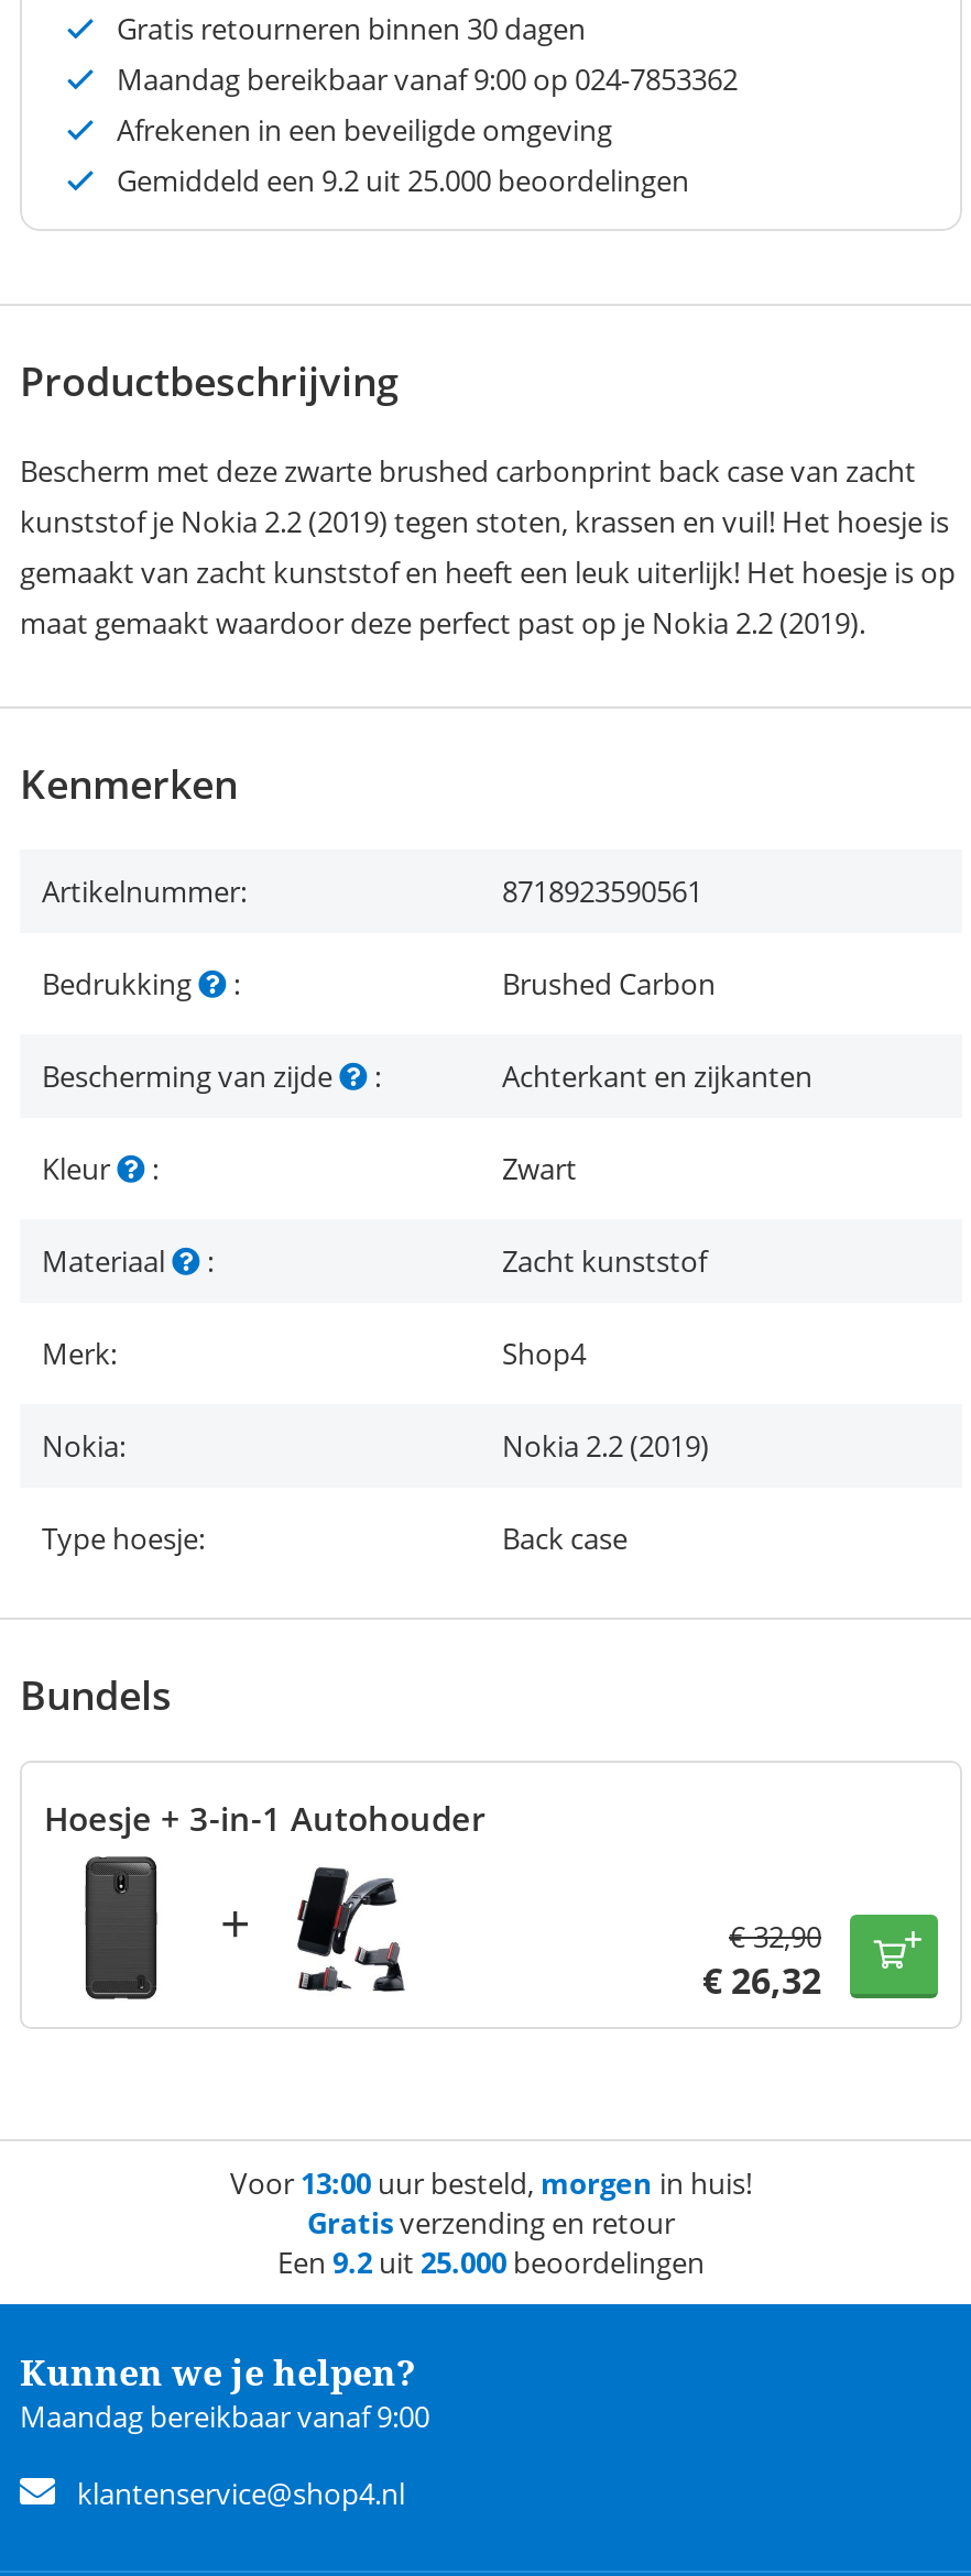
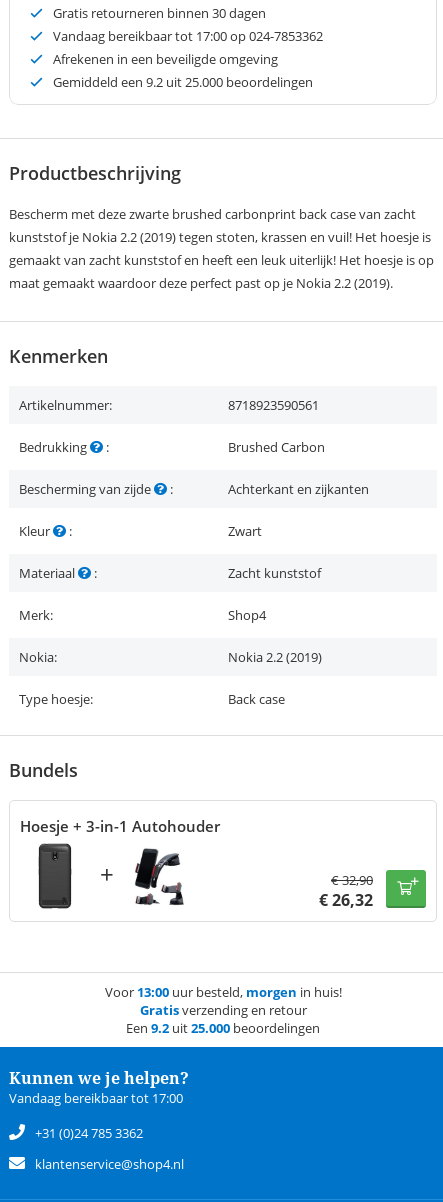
[117,60,738,99] Maandag bereikbaar vanaf 9:00 op 024-7853362 -> [53,27,323,45] Vandaag bereikbaar tot 17:00 op 024-7853362
[20,2397,429,2436] Maandag bereikbaar vanaf 9:00 -> [9,1089,183,1142] Vandaag bereikbaar tot 17:00 | +31 (0)24 785 3362

